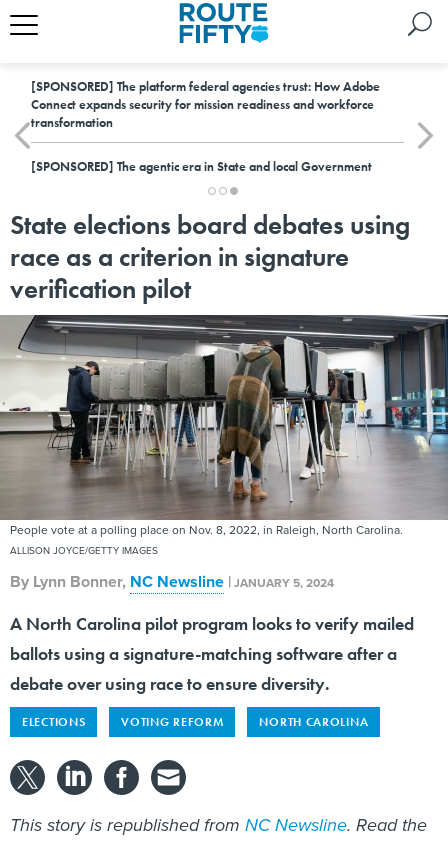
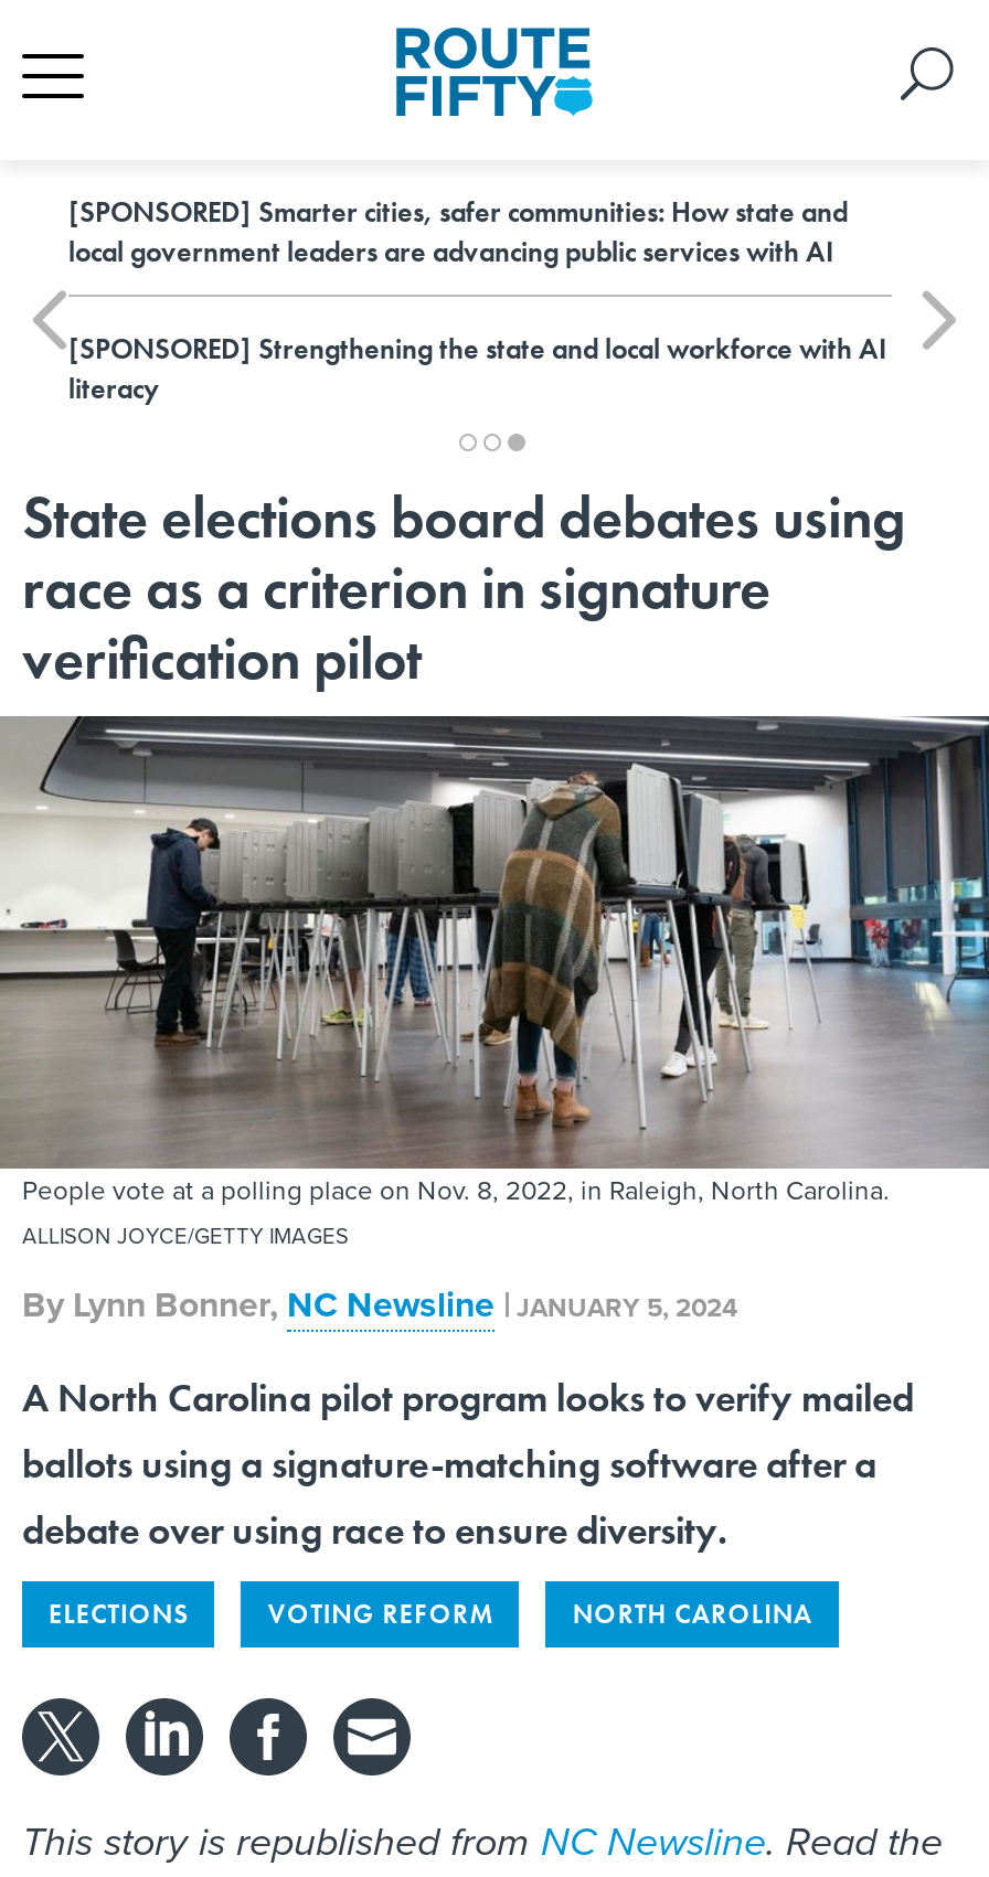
[31,78,380,131] [SPONSORED] The platform federal agencies trust: How Adobe | Connect expands security for mission readiness and workforce | transformation -> [68,193,848,270] [SPONSORED] Smarter cities, safer communities: How state and | local government leaders are advancing public services with AI
[31,158,372,175] [SPONSORED] The agentic era in State and local Government -> [68,330,887,407] [SPONSORED] Strengthening the state and local workforce with AI | literacy

